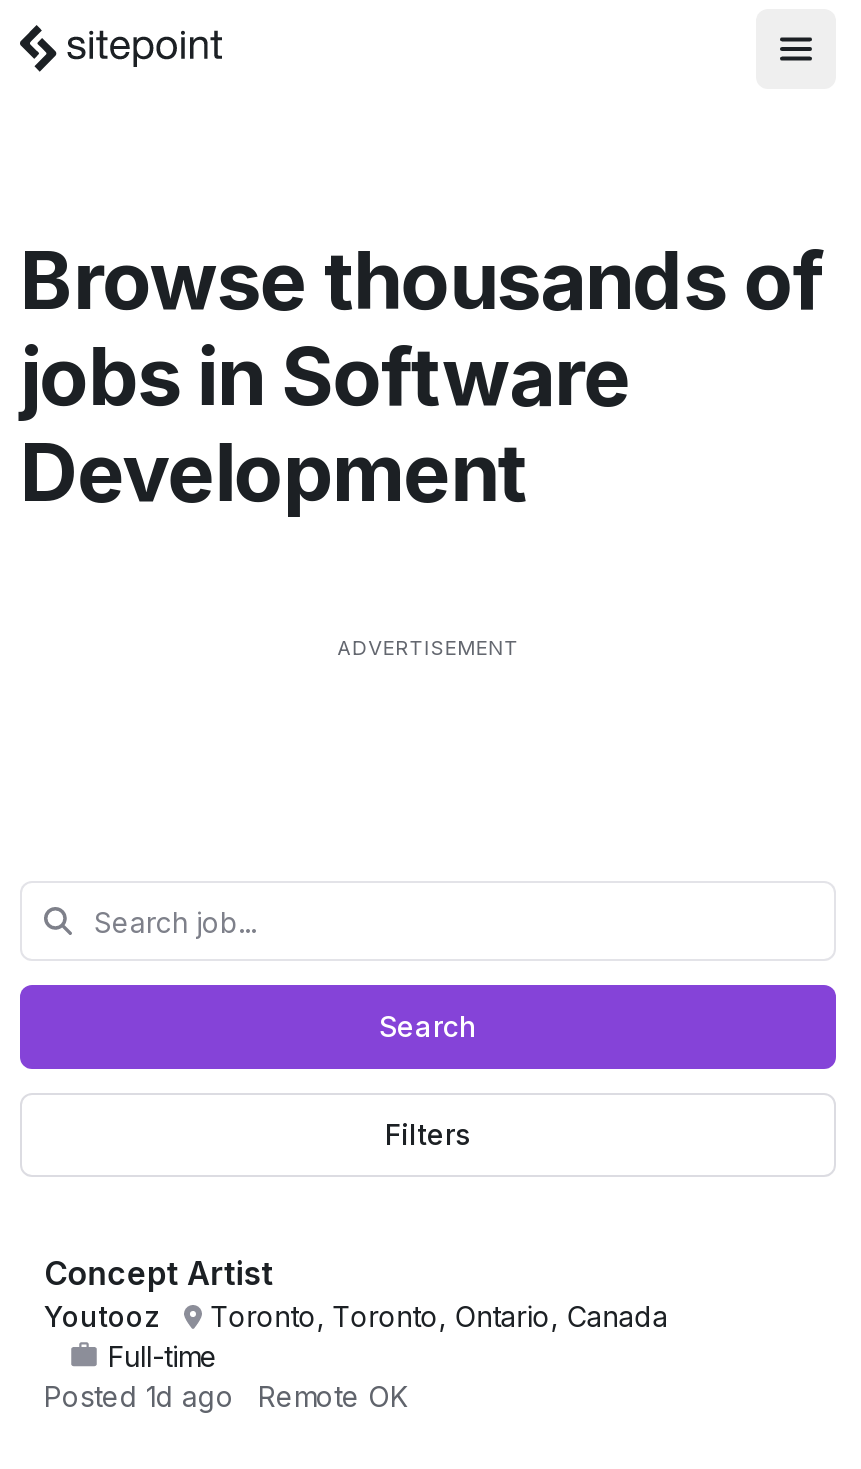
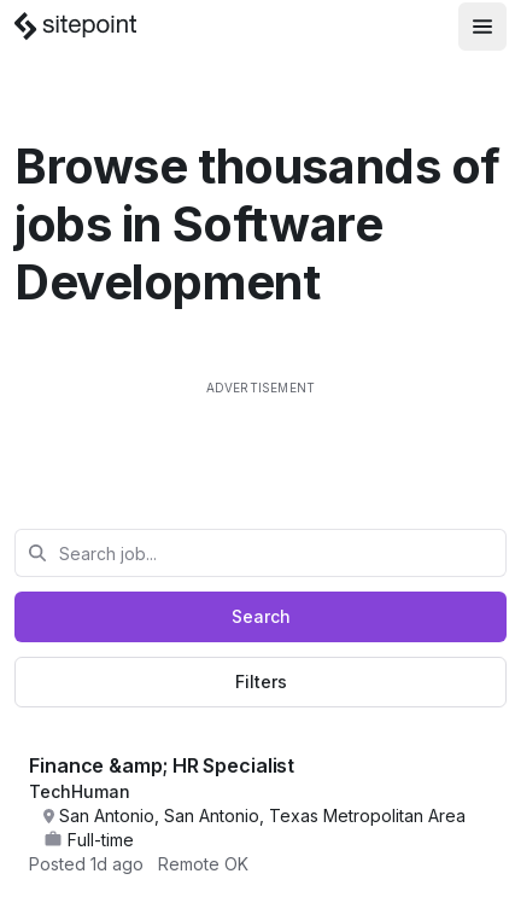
[44,1253,668,1333] Concept Artist | Youtooz | Toronto, Toronto, Ontario, Canada -> [29,753,466,826] Finance &amp; HR Specialist | TechHuman | San Antonio, San Antonio, Texas Metropolitan Area

